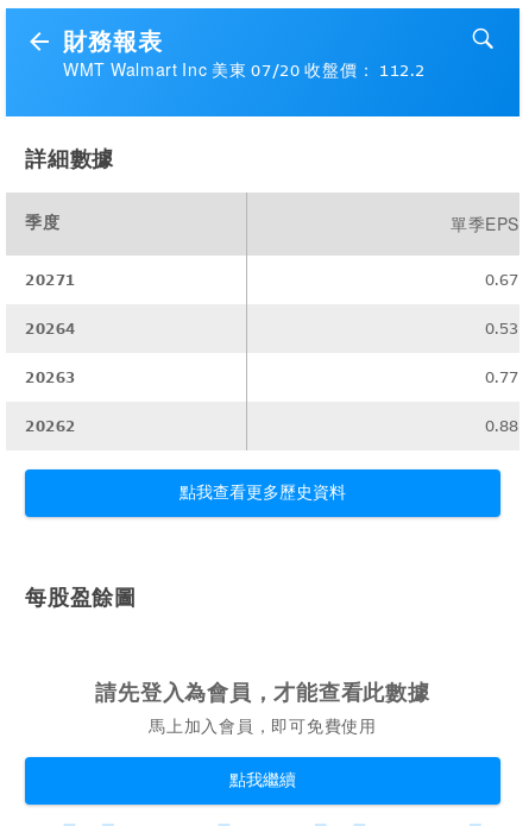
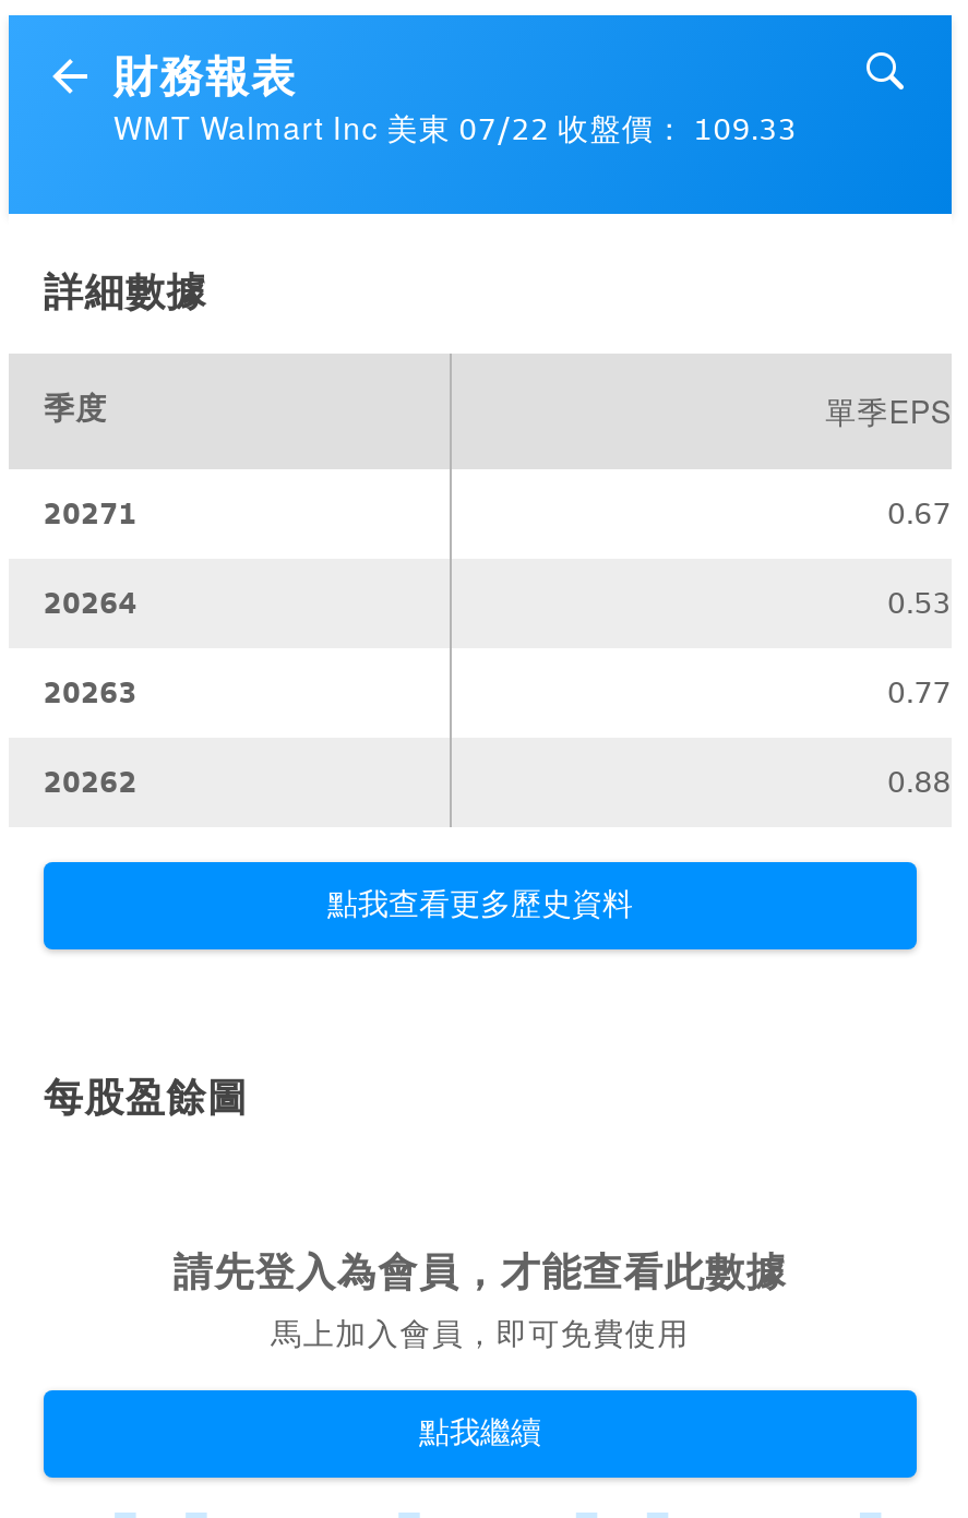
[63,61,425,81] WMT Walmart Inc 美東 07/20 收盤價： 112.2 -> [113,111,797,148] WMT Walmart Inc 美東 07/22 收盤價： 109.33

